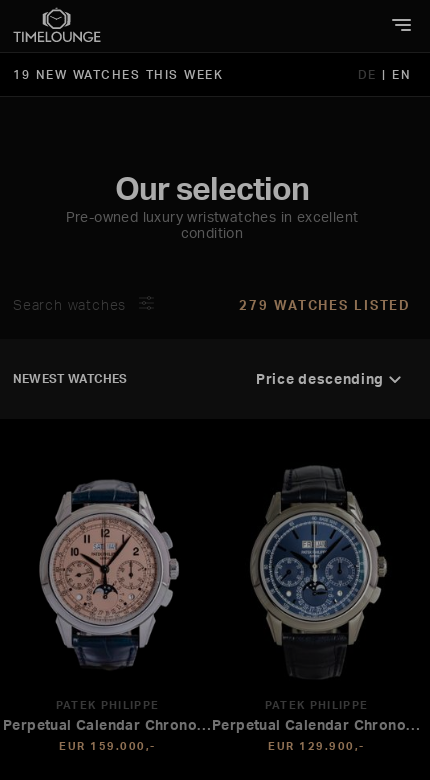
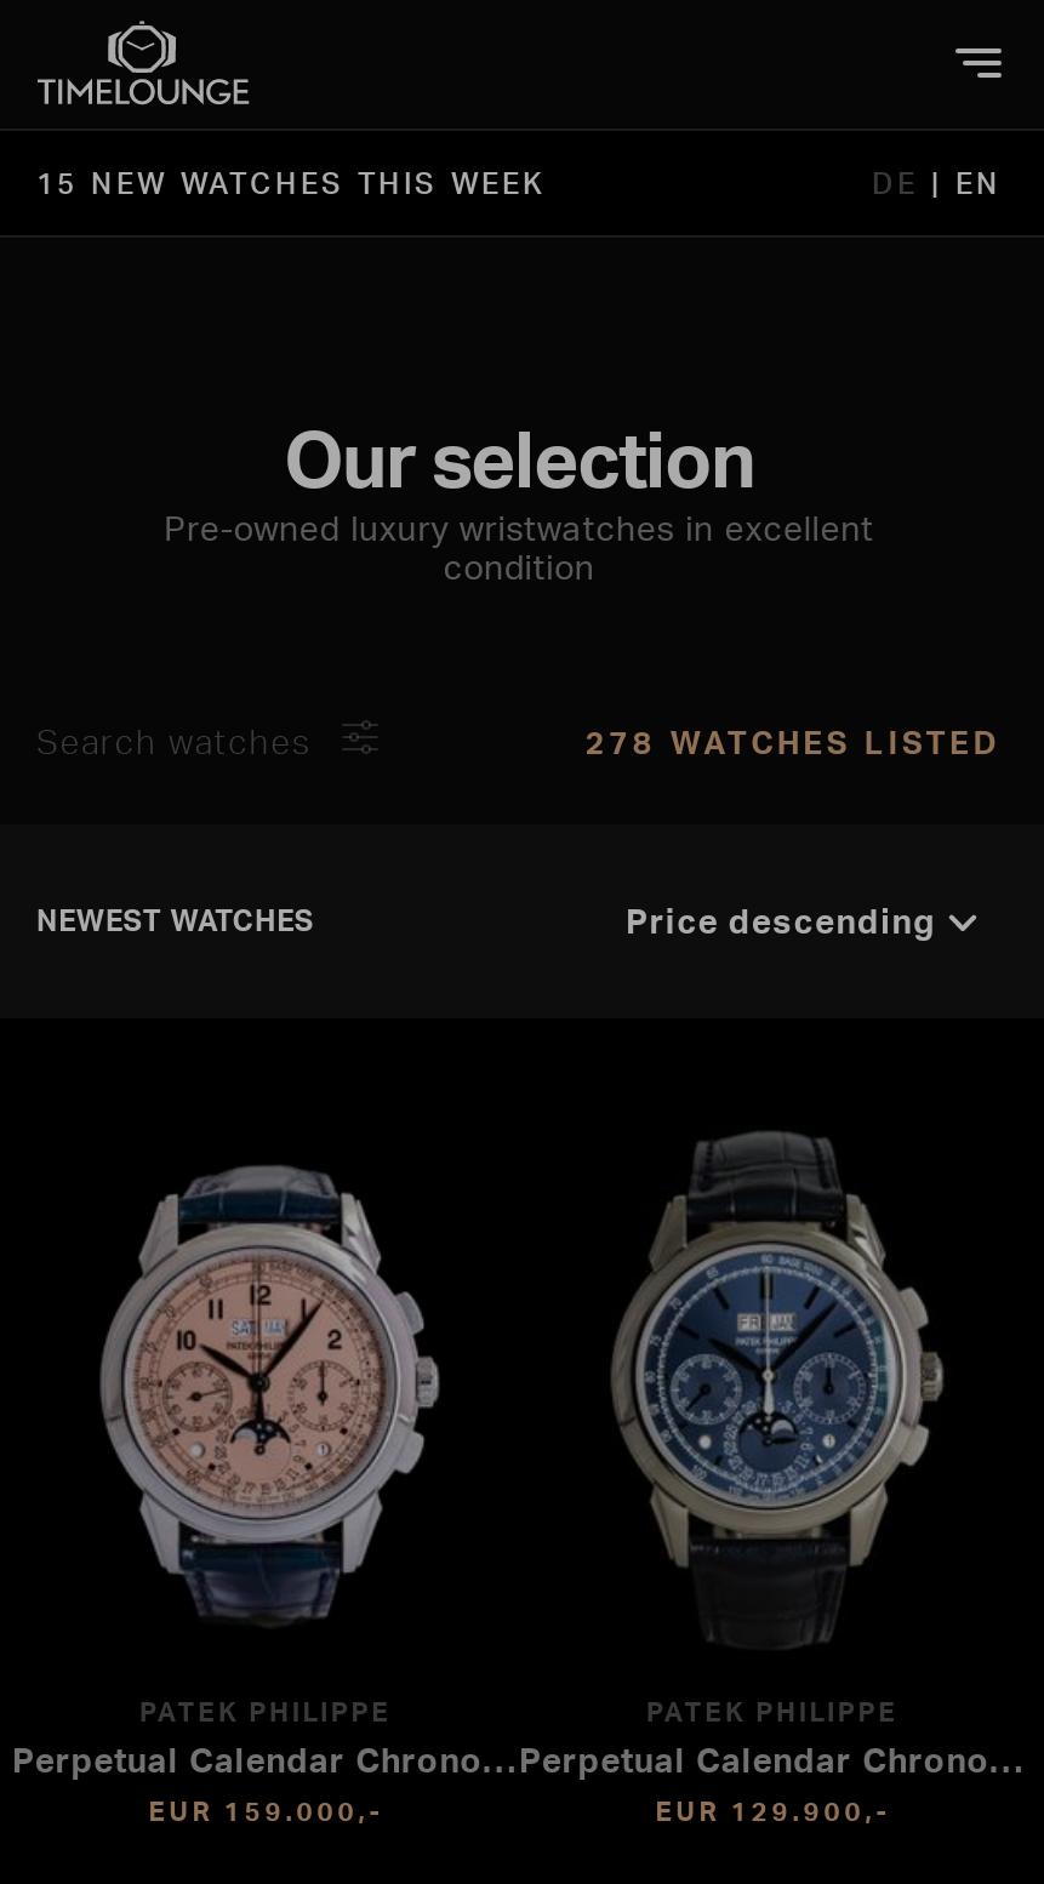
[13,67,223,82] 19 NEW WATCHES THIS WEEK -> [36,165,546,201] 15 NEW WATCHES THIS WEEK
[239,297,411,313] 279 WATCHES LISTED -> [585,723,1002,761] 278 WATCHES LISTED

